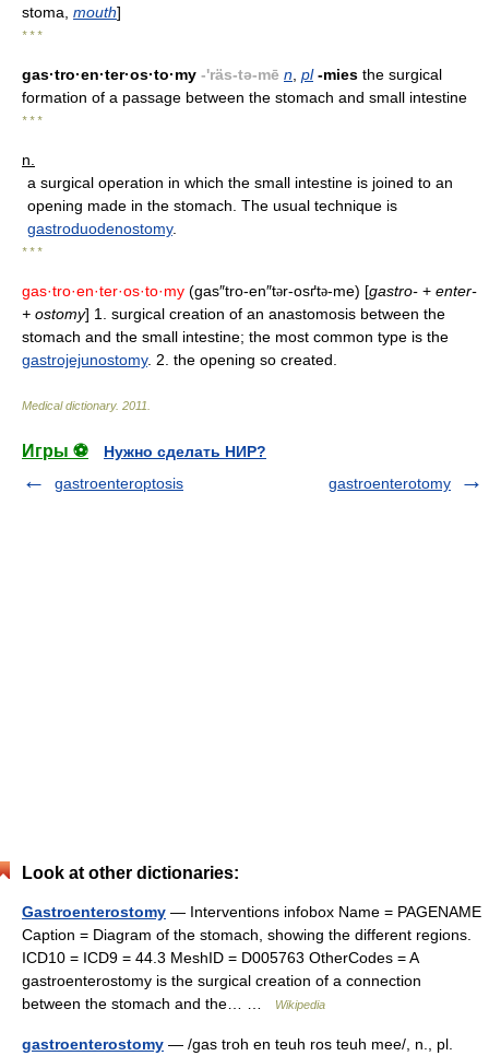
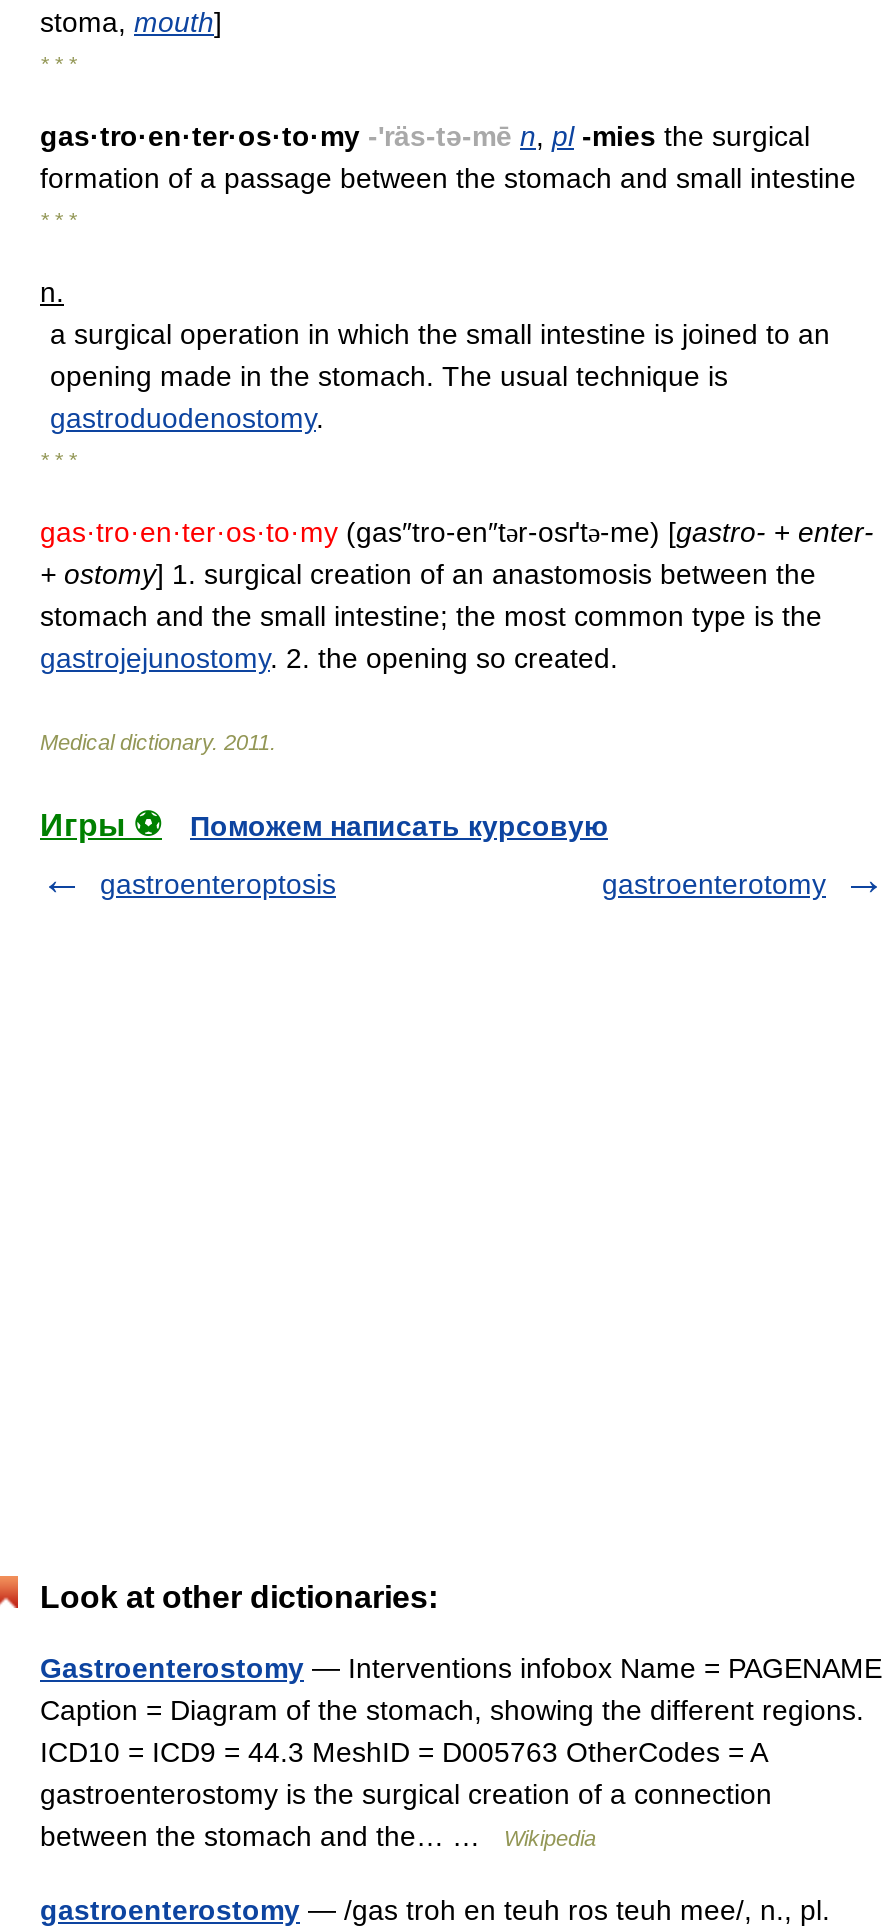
[104,443,266,460] Нужно сделать НИР? -> [190,810,608,842] Поможем написать курсовую

